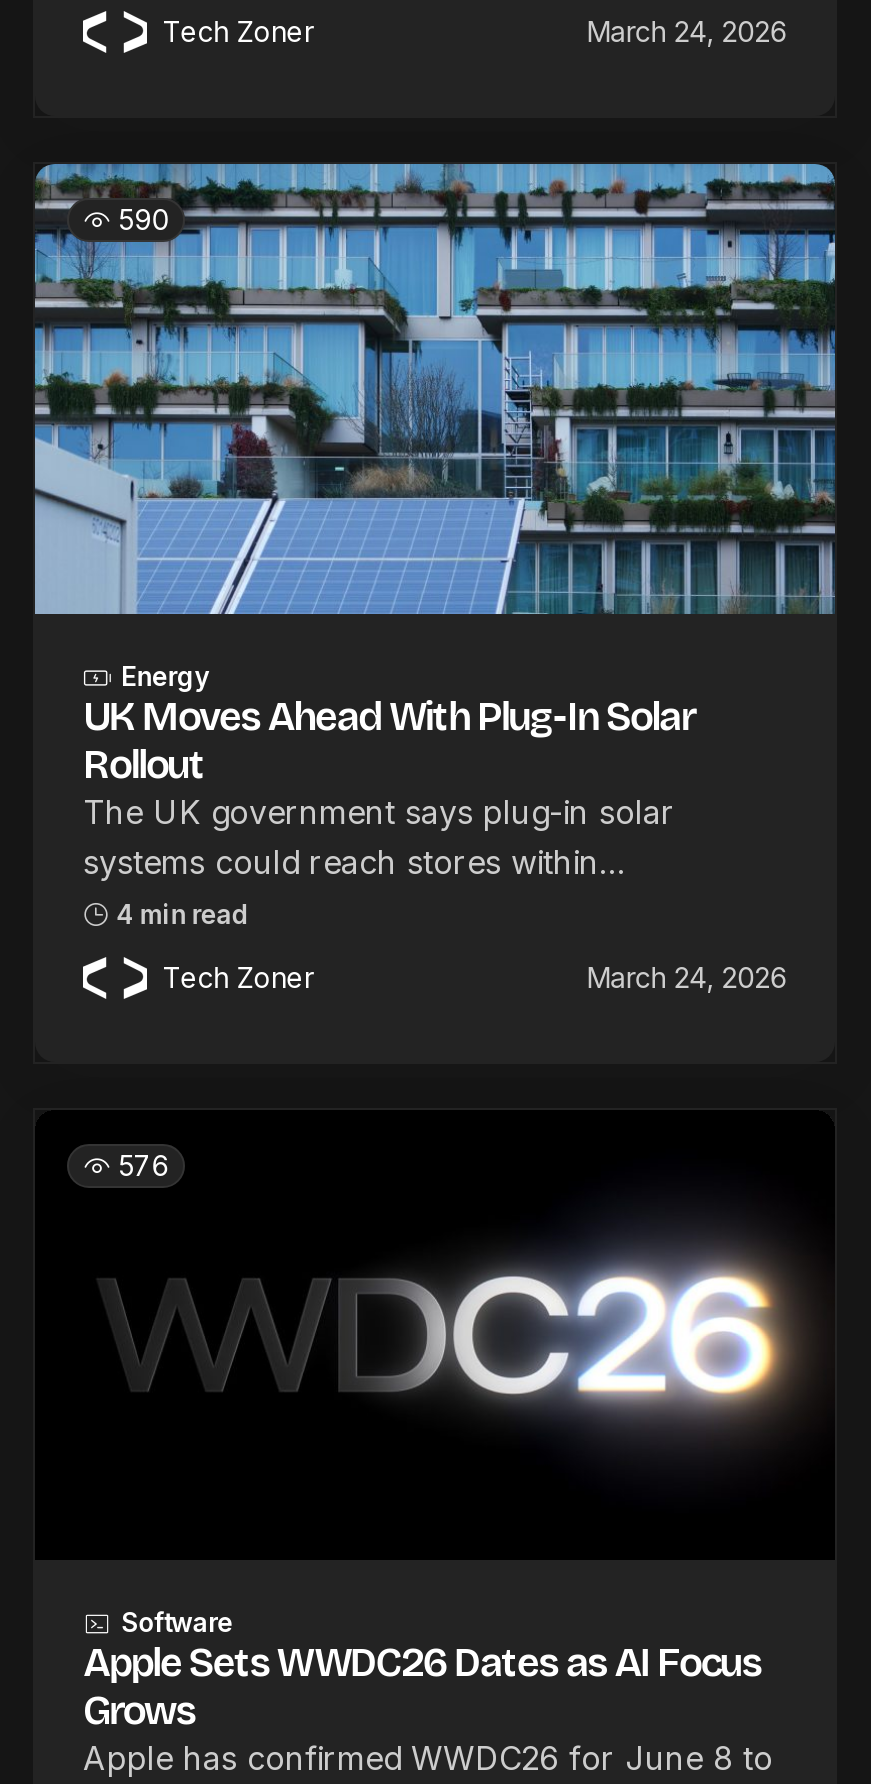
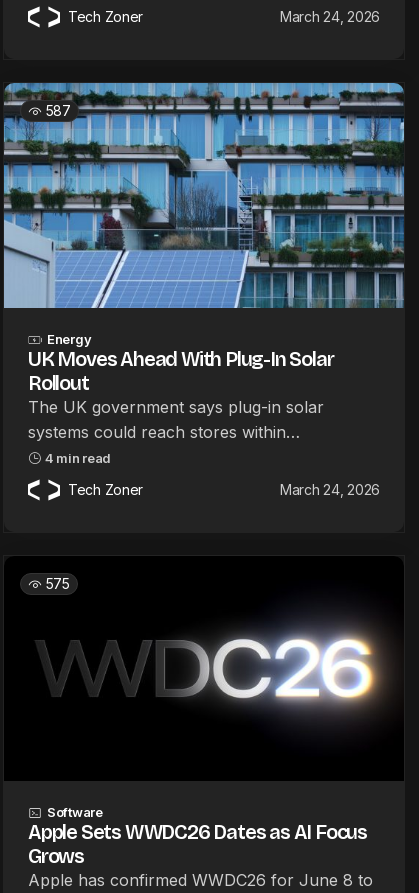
[118,202,169,236] 590 -> [46,102,71,119] 587
[118,1148,169,1182] 576 -> [46,575,70,592] 575

